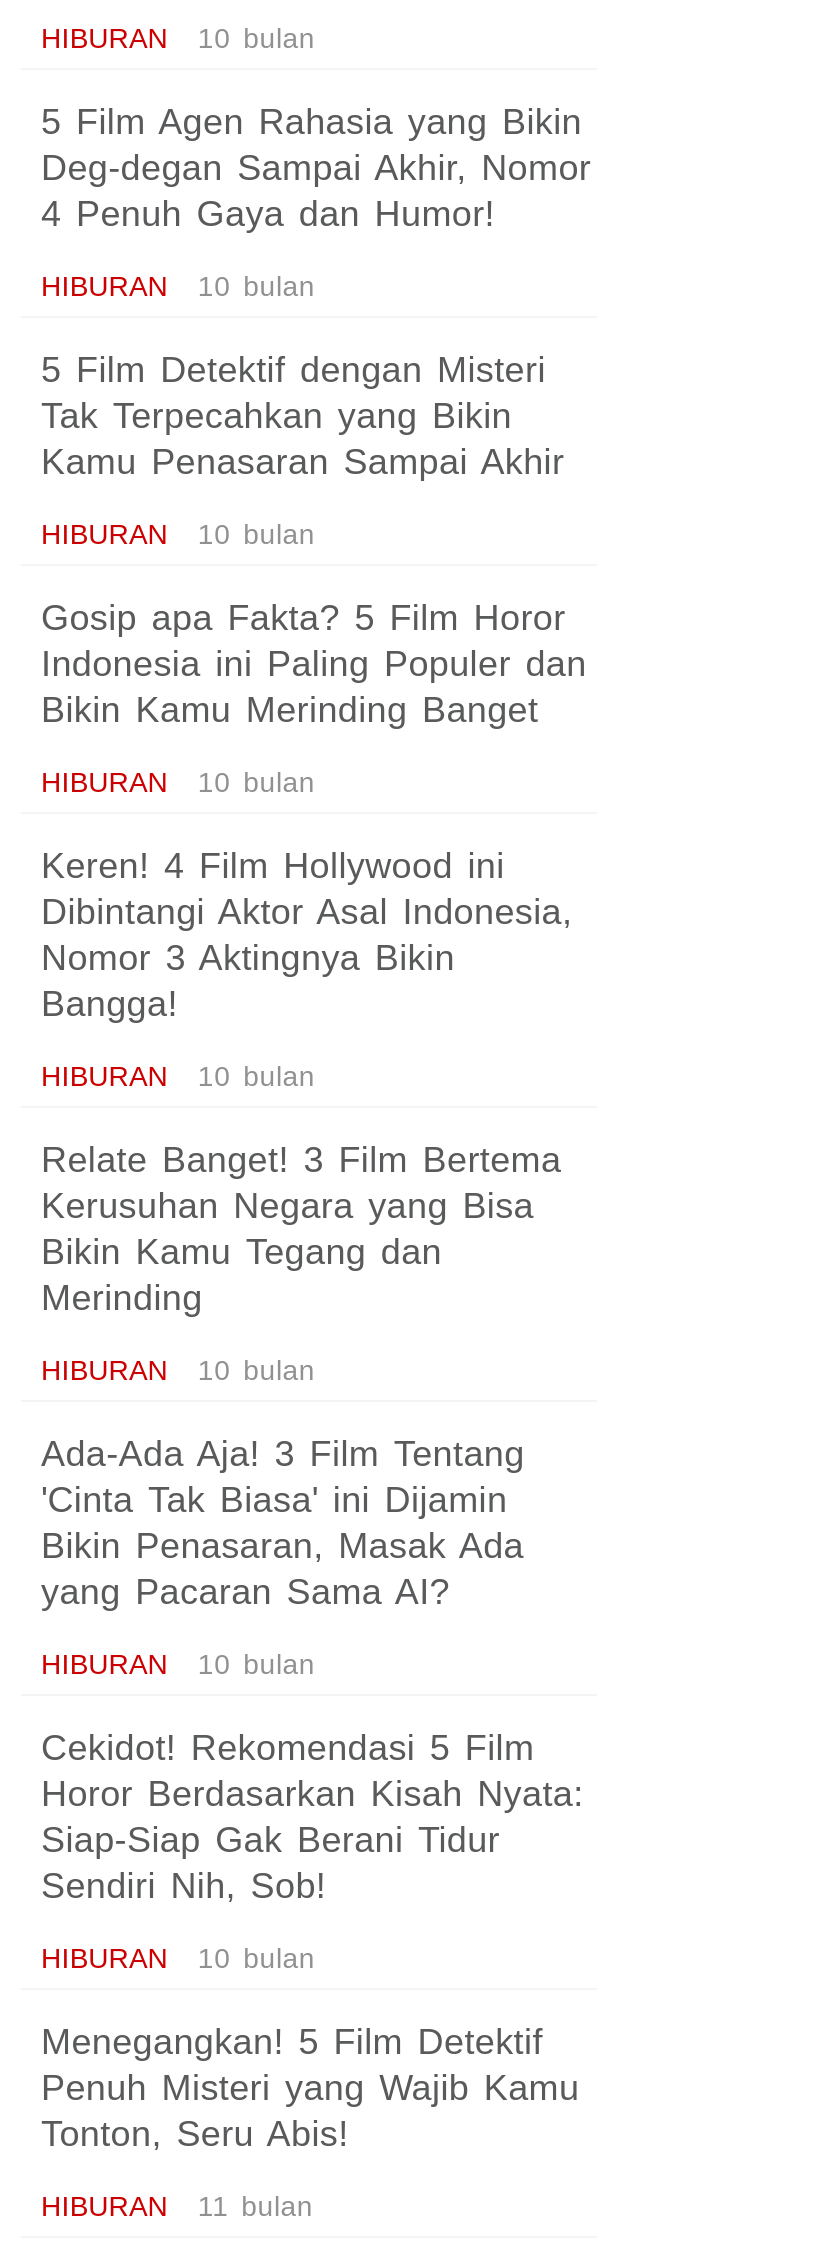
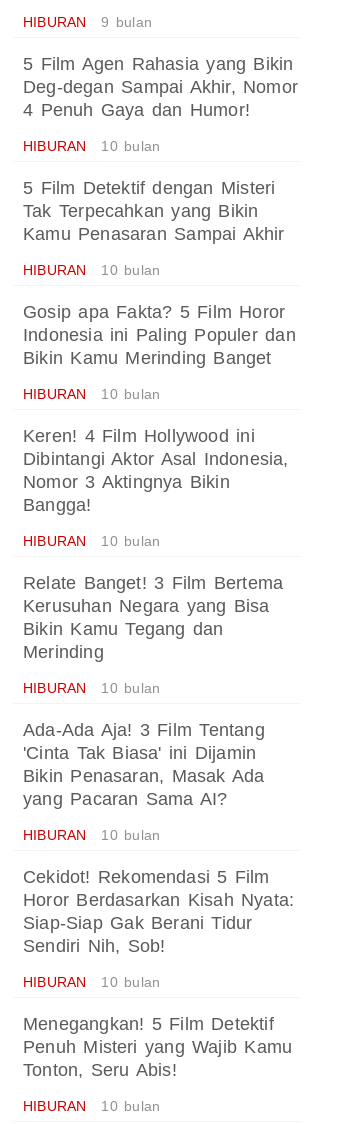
[41,21,315,53] HIBURAN 10 bulan -> [23,14,152,30] HIBURAN 9 bulan
[41,2189,313,2221] HIBURAN 11 bulan -> [23,1098,160,1114] HIBURAN 10 bulan

